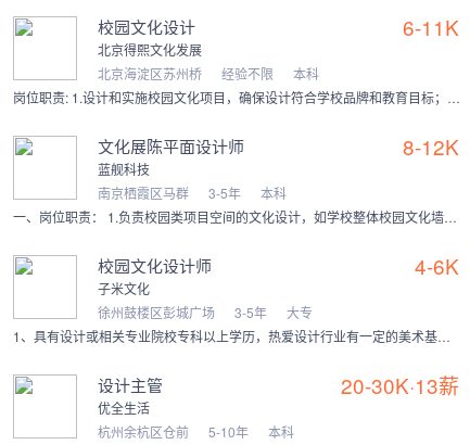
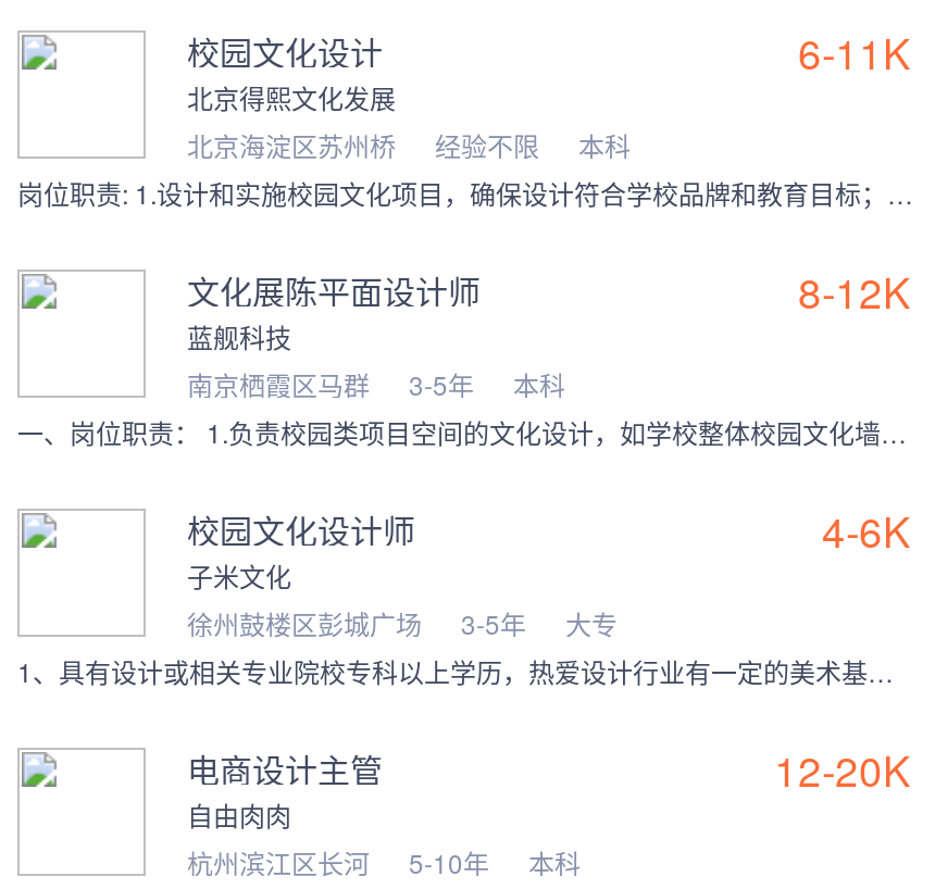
[98,370,459,441] 设计主管 | 20-30K·13薪 | 优全生活 | 杭州余杭区仓前 -> [187,739,911,880] 电商设计主管 | 12-20K | 自由肉肉 | 杭州滨江区长河

